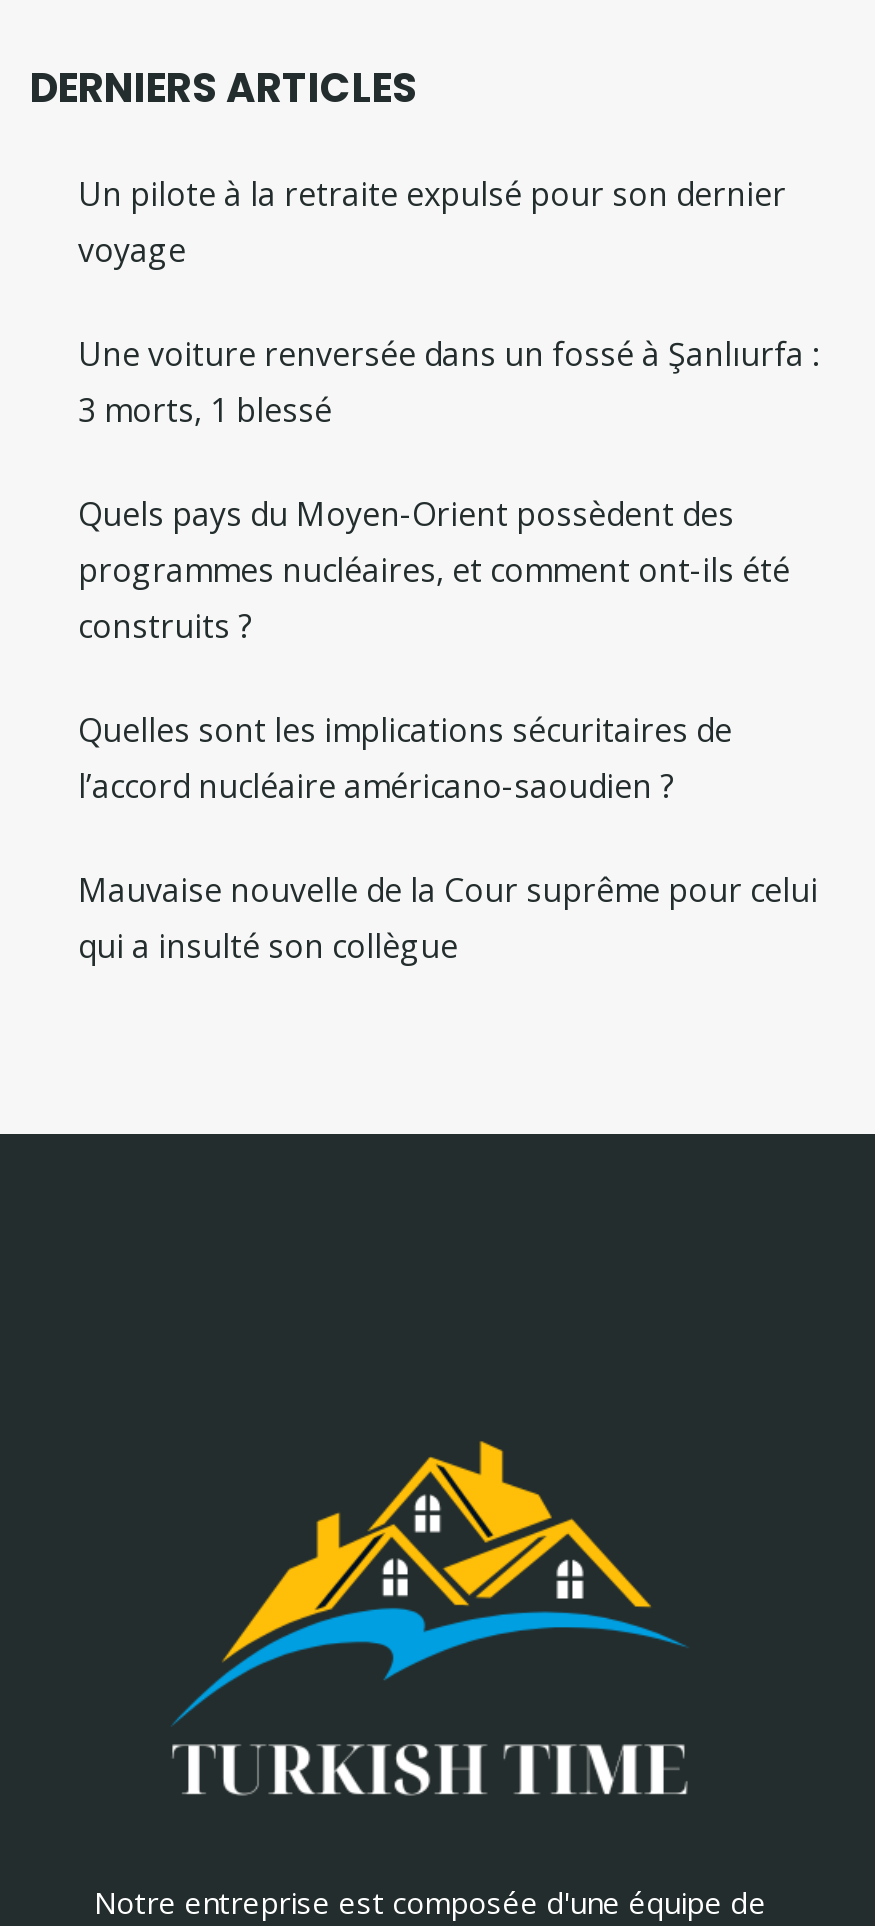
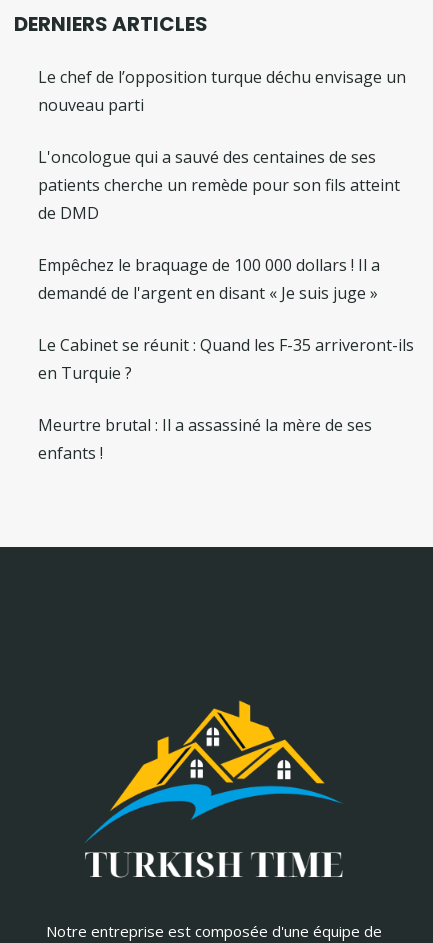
[78,172,786,272] Un pilote à la retraite expulsé pour son dernier | voyage -> [38,66,406,116] Le chef de l’opposition turque déchu envisage un | nouveau parti
[78,332,818,432] Une voiture renversée dans un fossé à Şanlıurfa : | 3 morts, 1 blessé -> [38,146,400,224] L'oncologue qui a sauvé des centaines de ses | patients cherche un remède pour son fils atteint | de DMD
[78,492,790,648] Quels pays du Moyen-Orient possèdent des | programmes nucléaires, et comment ont-ils été | construits ? -> [38,254,380,304] Empêchez le braquage de 100 000 dollars ! Il a | demandé de l'argent en disant « Je suis juge »
[78,708,732,808] Quelles sont les implications sécuritaires de | l’accord nucléaire américano-saoudien ? -> [38,334,414,384] Le Cabinet se réunit : Quand les F-35 arriveront-ils | en Turquie ?
[78,868,818,968] Mauvaise nouvelle de la Cour suprême pour celui | qui a insulté son collègue -> [38,414,372,464] Meurtre brutal : Il a assassiné la mère de ses | enfants !

